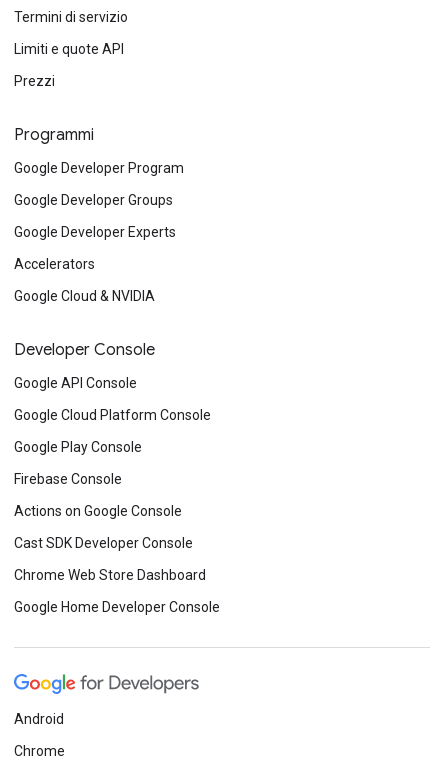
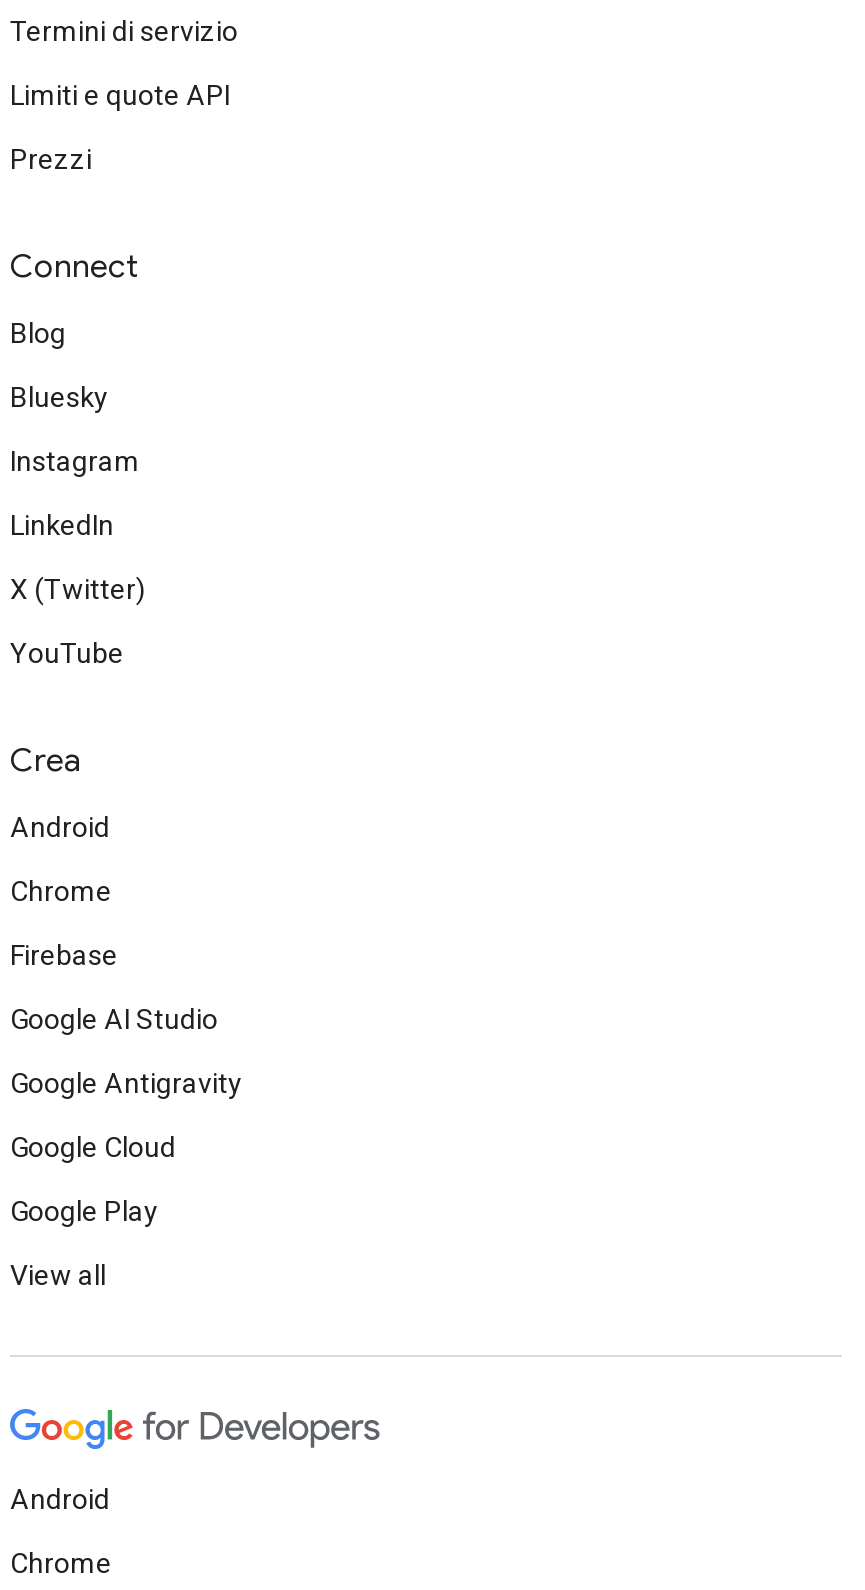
[14,125,220,615] Programmi | Google Developer Program | Google Developer Groups | Google Developer Experts | Accelerators | Google Cloud & NVIDIA | Developer Console | Google API Console | Google Cloud Platform Console | Google Play Console | Firebase Console | Actions on Google Console | Cast SDK Developer Console | Chrome Web Store Dashboard | Google Home Developer Console -> [10,247,242,1291] Connect | Blog | Bluesky | Instagram | LinkedIn | X (Twitter) | YouTube | Crea | Android | Chrome | Firebase | Google AI Studio | Google Antigravity | Google Cloud | Google Play | View all

